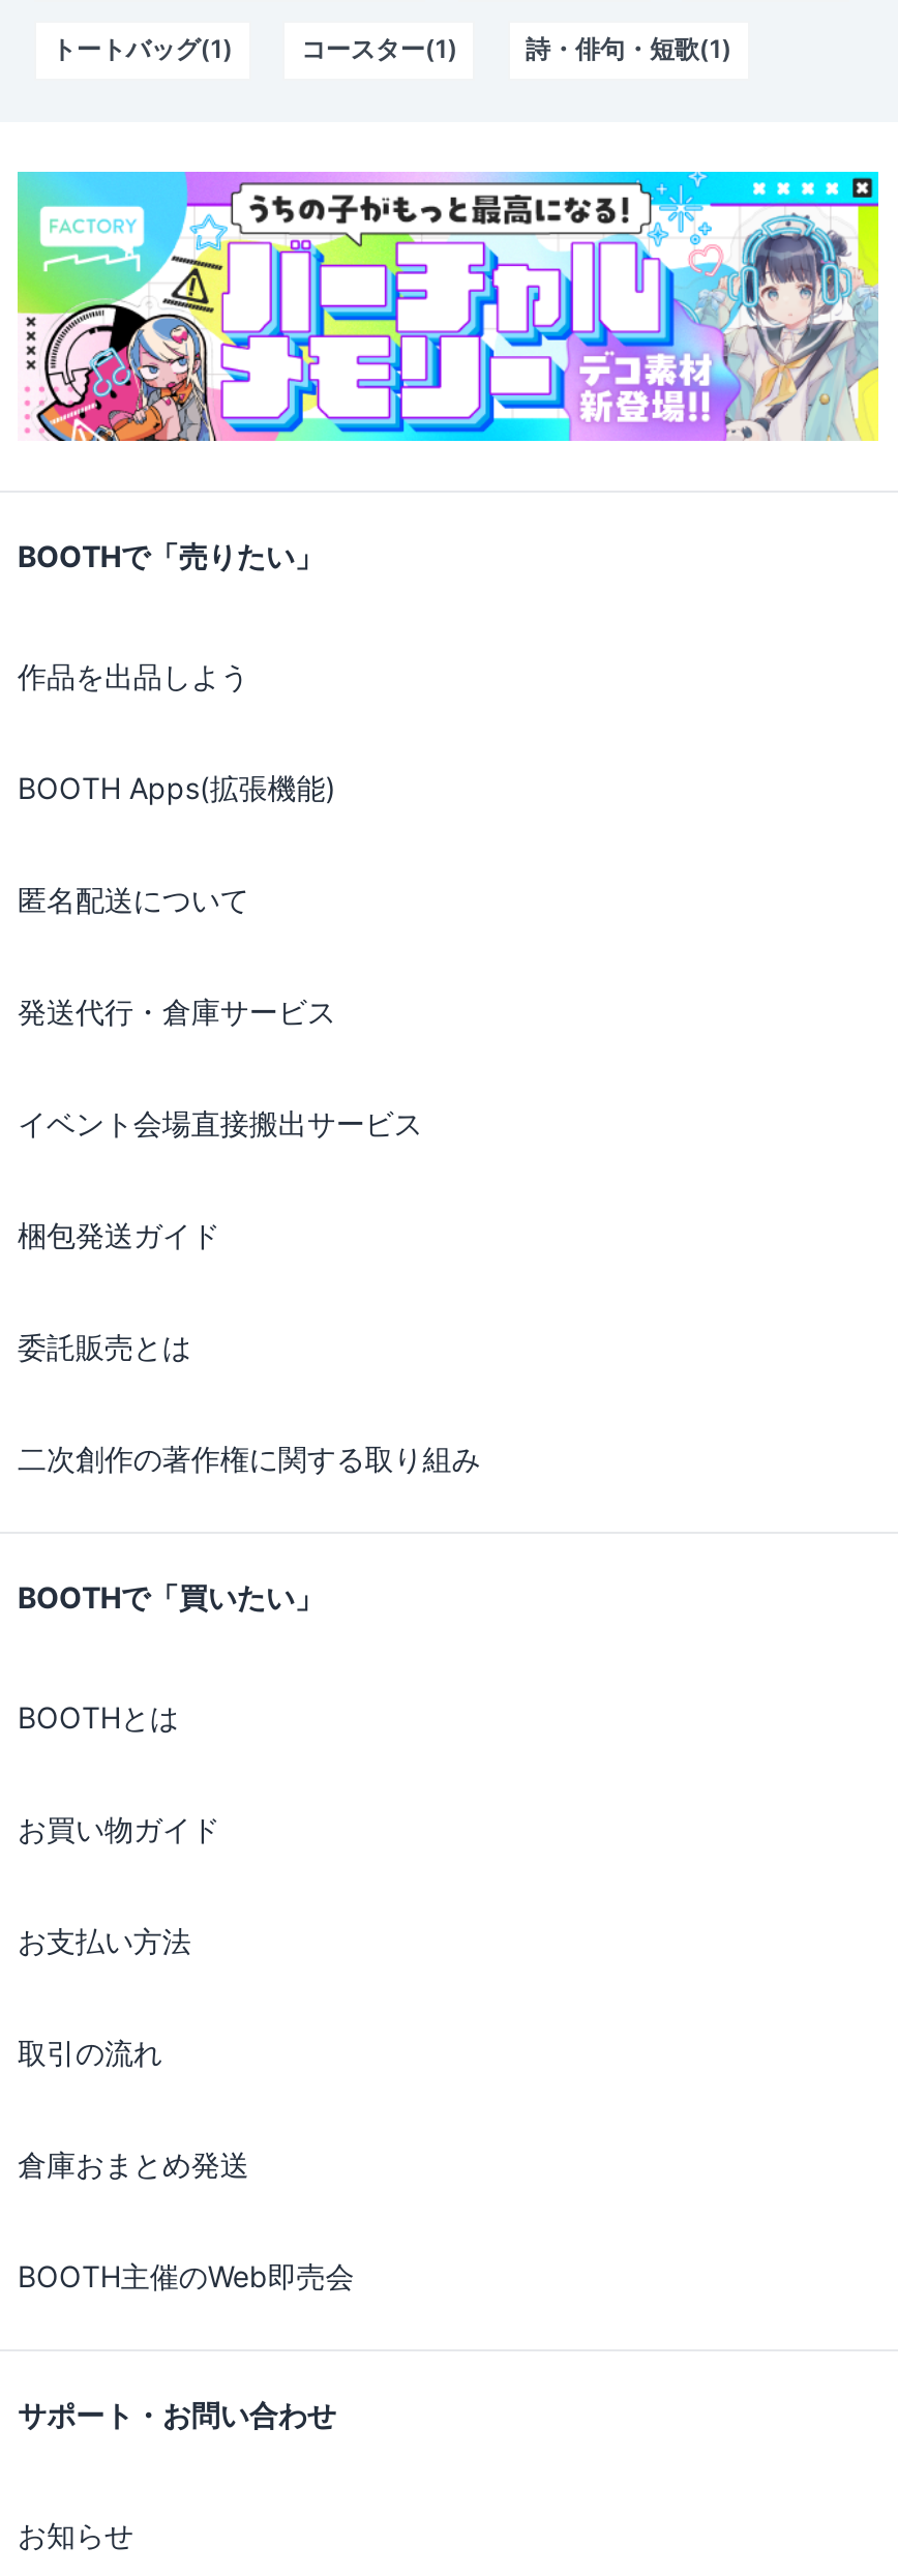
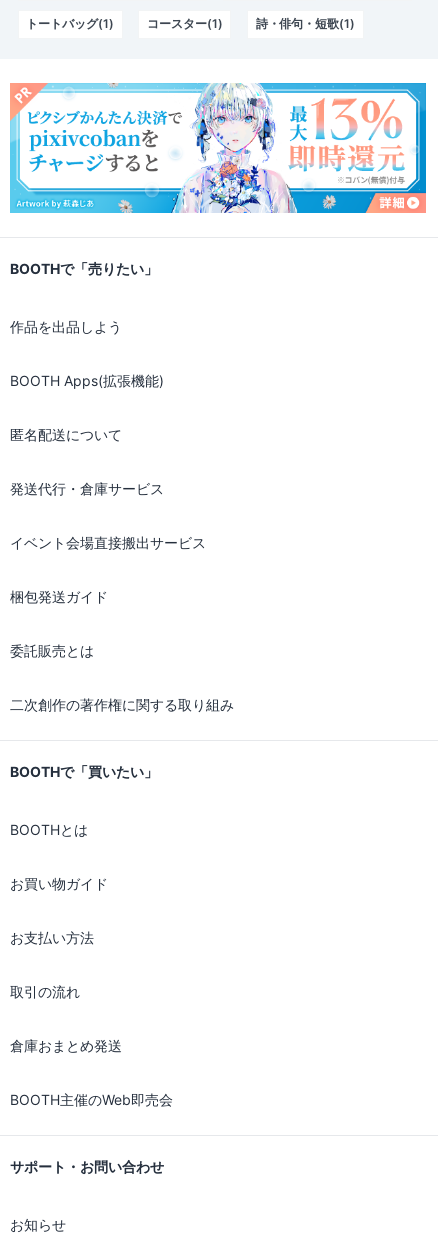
[16,170,880,443] [image] -> [9,82,427,214] [image]

